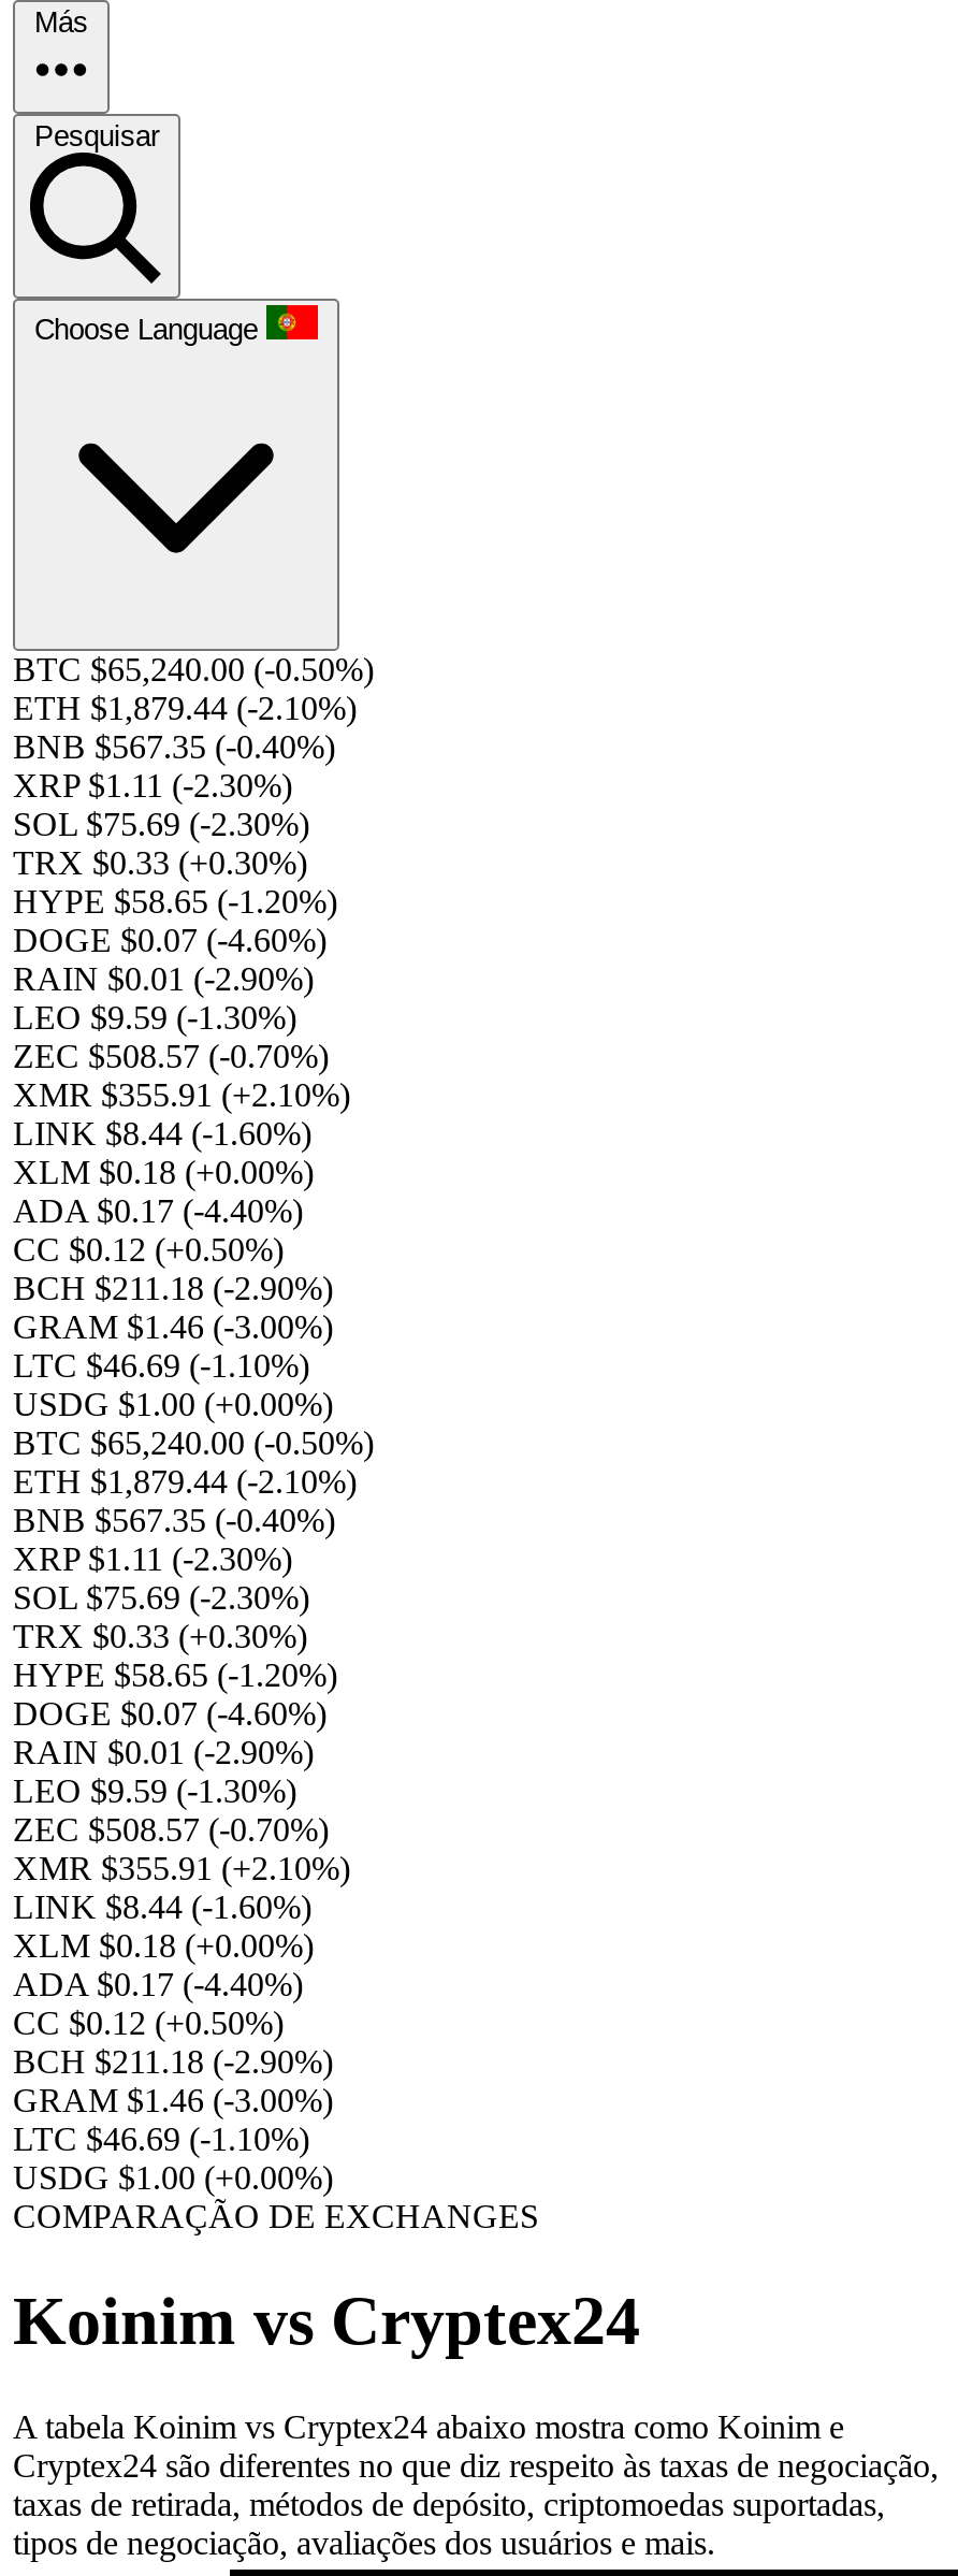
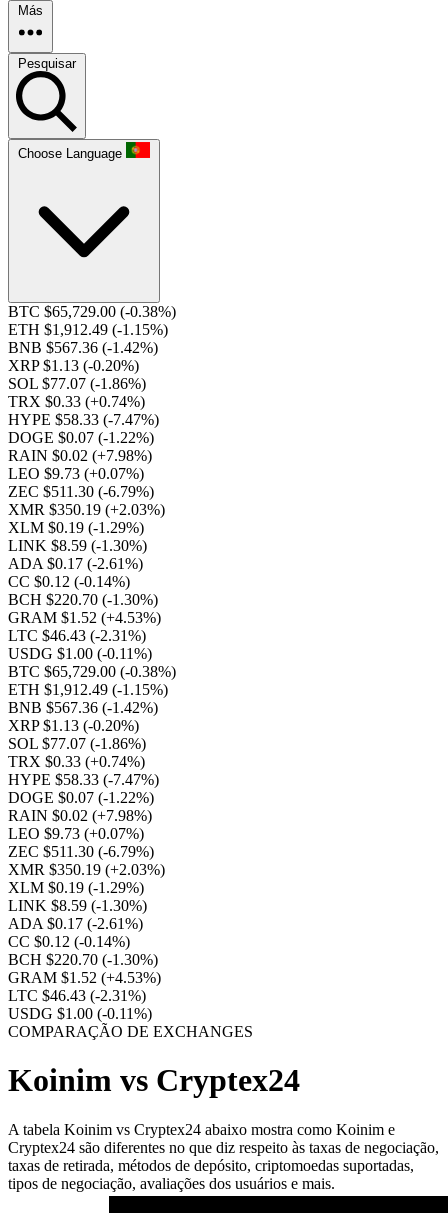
[13,651,374,2196] BTC $65,240.00(-0.50%) | ETH $1,879.44 (-2.10%) | BNB $567.35 (-0.40%) | XRP $1.11 (-2.30%) | SOL $75.69 (-2.30%) | TRX $0.33 (+0.30%) | HYPE $58.65 (-1.20%) | DOGE $0.07 (-4.60%) | RAIN $0.01 (-2.90%) | LEO $9.59 (-1.30%) | ZEC $508.57 (-0.70%) | XMR $355.91 (+2.10%) | LINK $8.44 (-1.60%) | XLM $0.18 (+0.00%) | ADA $0.17 (-4.40%) | CC $0.12 (+0.50%) | BCH $211.18 (-2.90%) | GRAM $1.46 (-3.00%) | LTC $46.69 (-1.10%) | USDG $1.00(+0.00%) | BTC $65,240.00 (-0.50%) | ETH $1,879.44 (-2.10%) | BNB $567.35 (-0.40%) | XRP $1.11 (-2.30%) | SOL $75.69 (-2.30%) | TRX $0.33 (+0.30%) | HYPE $58.65 (-1.20%) | DOGE $0.07 (-4.60%) | RAIN $0.01 (-2.90%) | LEO $9.59 (-1.30%) | ZEC $508.57 (-0.70%) | XMR $355.91 (+2.10%) | LINK $8.44 (-1.60%) | XLM $0.18 (+0.00%) | ADA $0.17 (-4.40%) | CC $0.12 (+0.50%) | BCH $211.18 (-2.90%) | GRAM $1.46 (-3.00%) | LTC $46.69 (-1.10%) | USDG $1.00(+0.00%) -> [8,303,176,1022] BTC $65,729.00(-0.38%) | ETH $1,912.49 (-1.15%) | BNB $567.36 (-1.42%) | XRP $1.13 (-0.20%) | SOL $77.07 (-1.86%) | TRX $0.33 (+0.74%) | HYPE $58.33 (-7.47%) | DOGE $0.07 (-1.22%) | RAIN $0.02 (+7.98%) | LEO $9.73 (+0.07%) | ZEC $511.30 (-6.79%) | XMR $350.19 (+2.03%) | XLM $0.19 (-1.29%) | LINK $8.59 (-1.30%) | ADA $0.17 (-2.61%) | CC $0.12 (-0.14%) | BCH $220.70 (-1.30%) | GRAM $1.52 (+4.53%) | LTC $46.43 (-2.31%) | USDG $1.00(-0.11%) | BTC $65,729.00 (-0.38%) | ETH $1,912.49 (-1.15%) | BNB $567.36 (-1.42%) | XRP $1.13 (-0.20%) | SOL $77.07 (-1.86%) | TRX $0.33 (+0.74%) | HYPE $58.33 (-7.47%) | DOGE $0.07 (-1.22%) | RAIN $0.02 (+7.98%) | LEO $9.73 (+0.07%) | ZEC $511.30 (-6.79%) | XMR $350.19 (+2.03%) | XLM $0.19 (-1.29%) | LINK $8.59 (-1.30%) | ADA $0.17 (-2.61%) | CC $0.12 (-0.14%) | BCH $220.70 (-1.30%) | GRAM $1.52 (+4.53%) | LTC $46.43 (-2.31%) | USDG $1.00(-0.11%)

